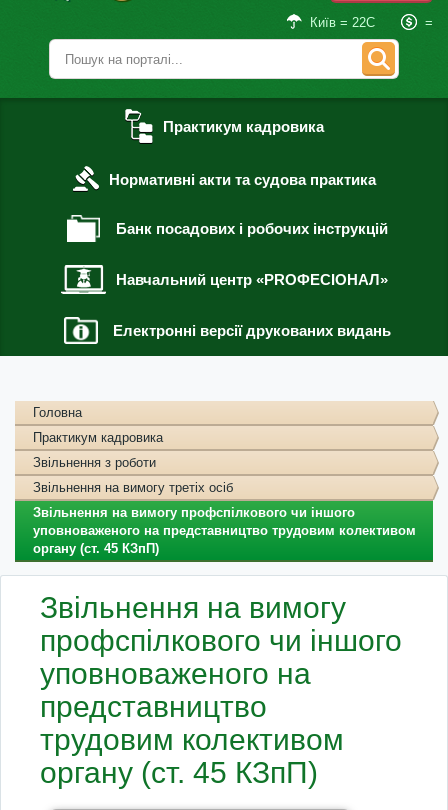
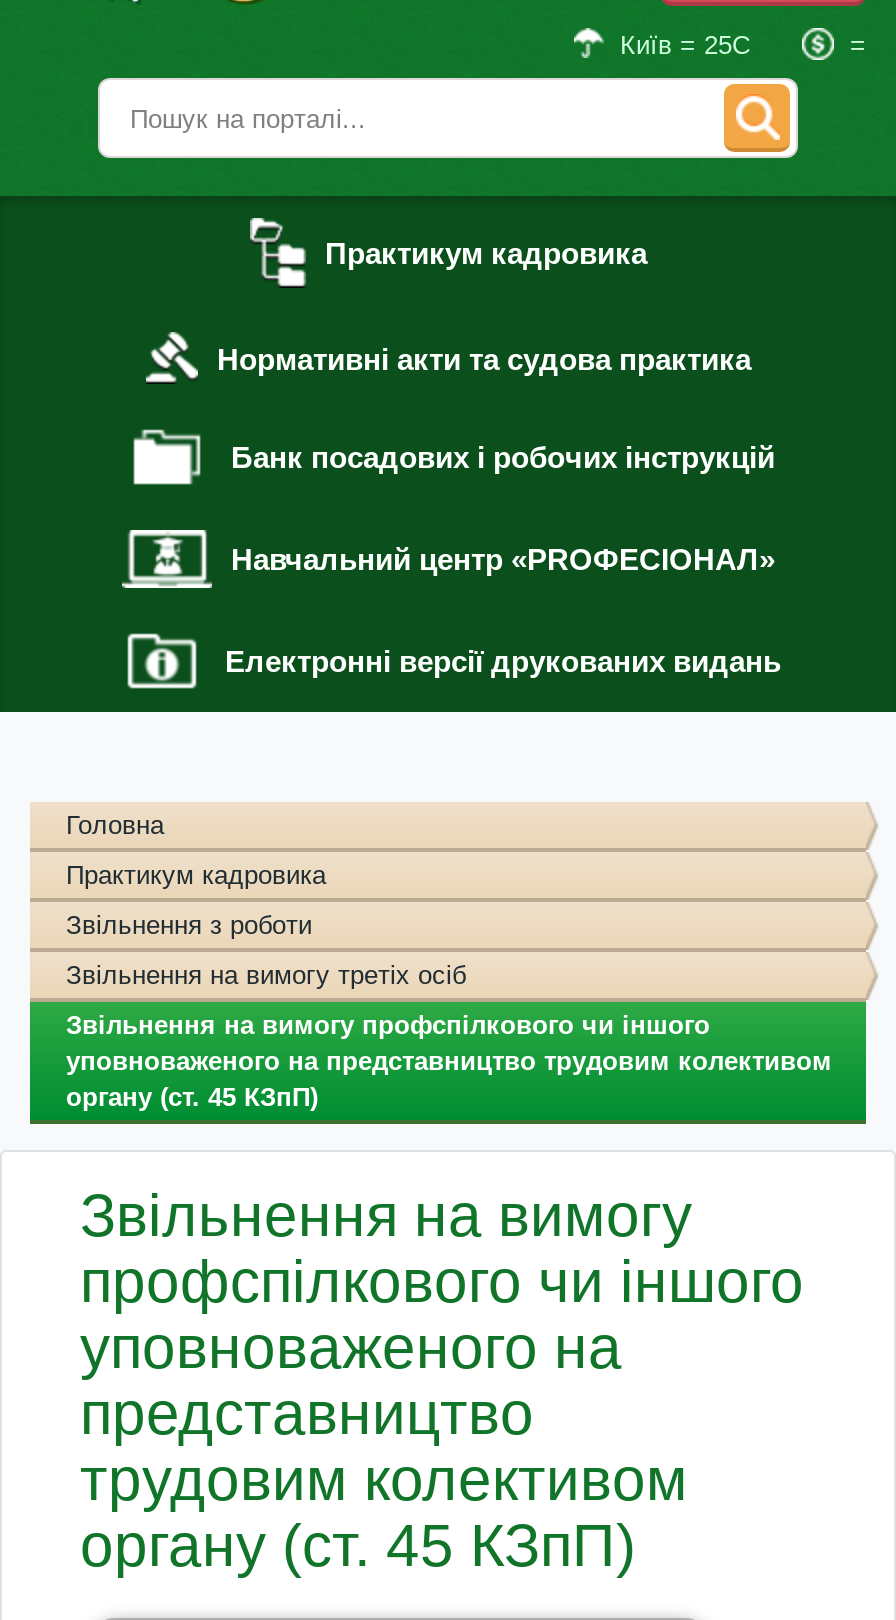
[310,15,375,30] Київ = 22С -> [620,30,750,60] Київ = 25С

